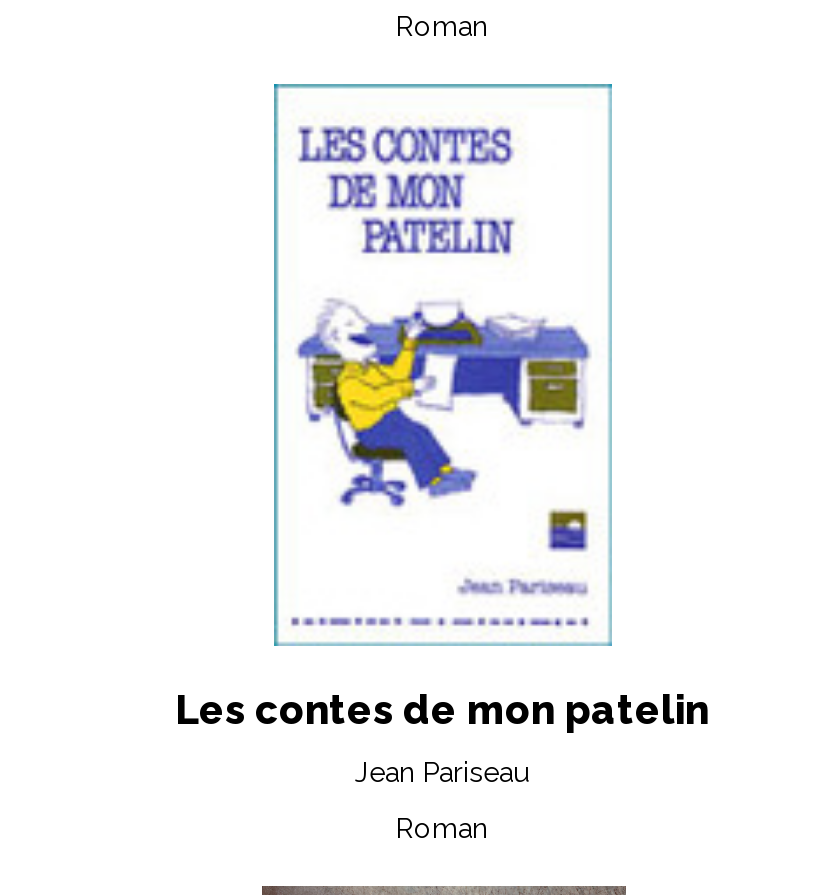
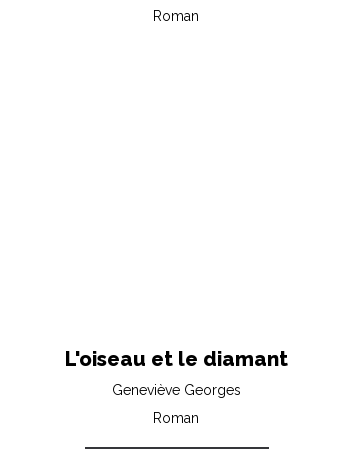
[272,81,614,649] [image] -> none
[175,686,709,734] Les contes de mon patelin -> [64,346,287,370] L'oiseau et le diamant
[355,756,529,788] Jean Pariseau -> [111,381,240,397] Geneviève Georges

